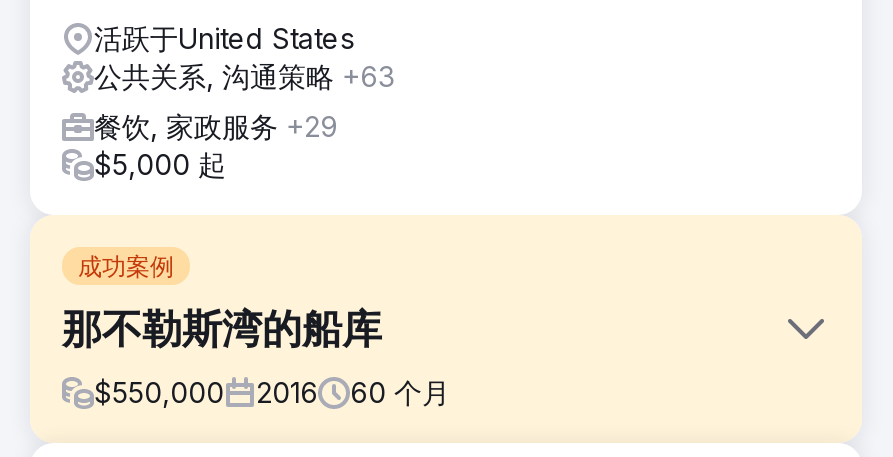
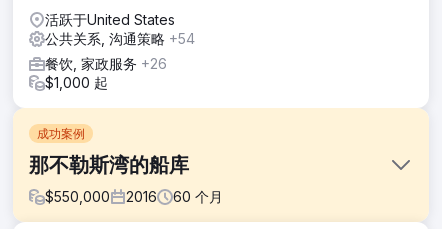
[94,59,394,93] 公共关系, 沟通策略+63 -> [45,30,195,47] 公共关系, 沟通策略+54
[94,109,338,143] 餐饮, 家政服务+29 -> [45,55,167,72] 餐饮, 家政服务+26
[94,147,226,181] $5,000 起 -> [45,74,108,91] $1,000 起

